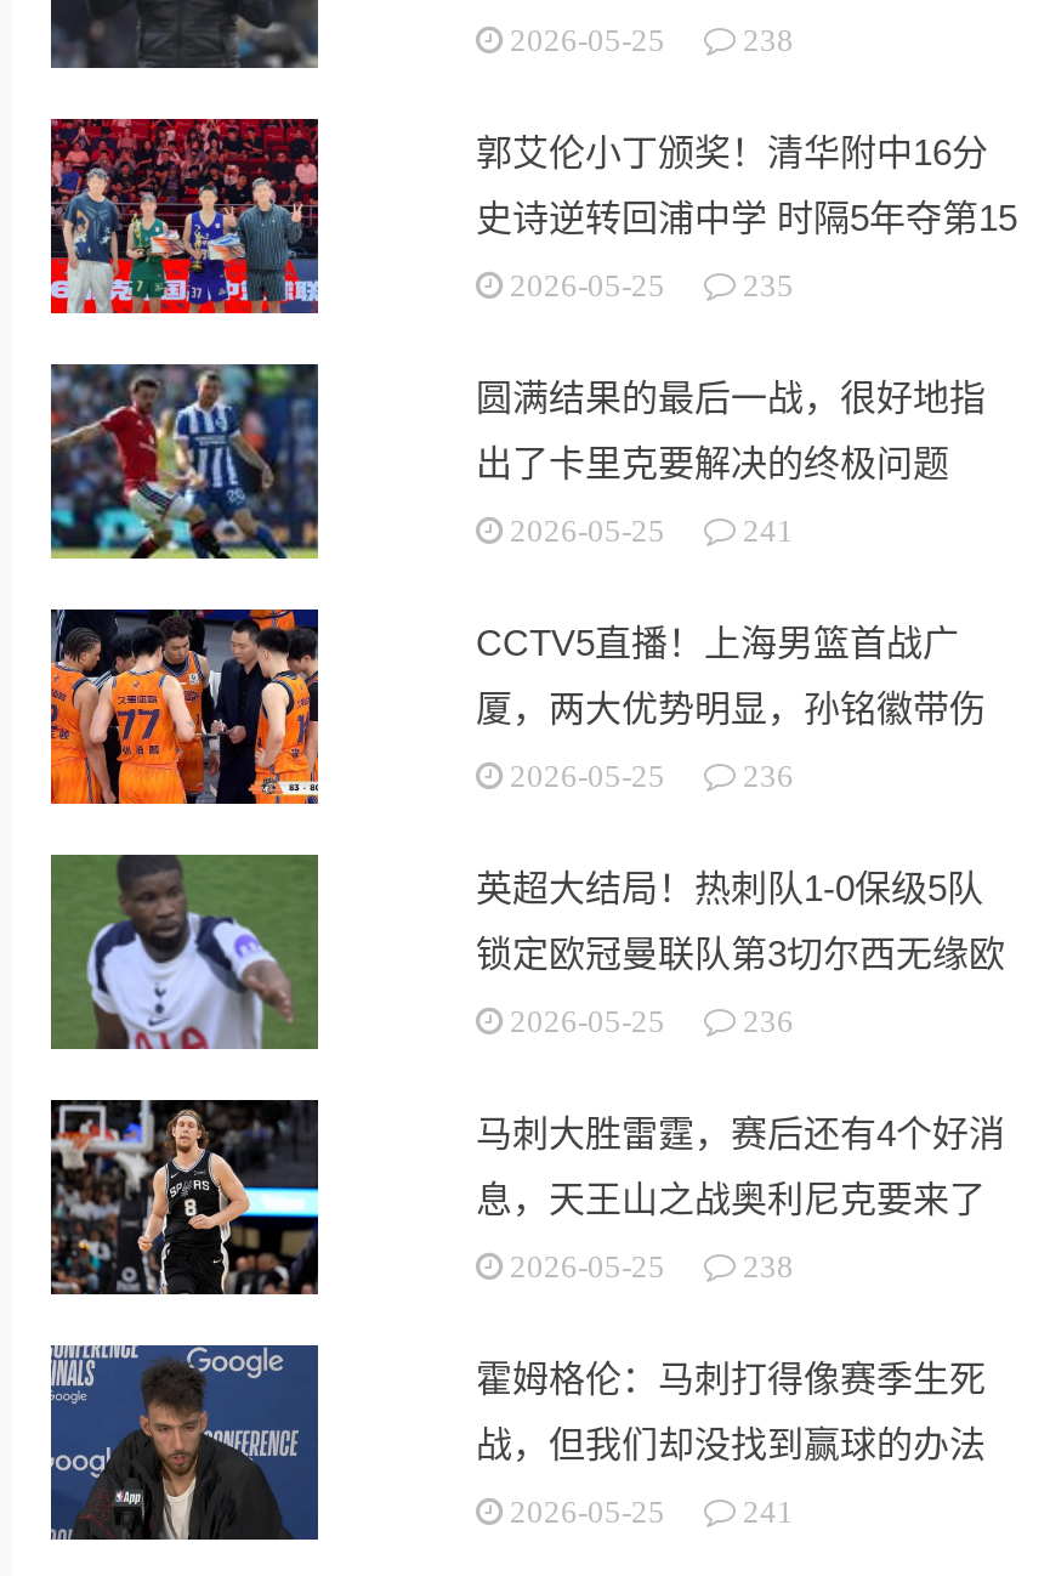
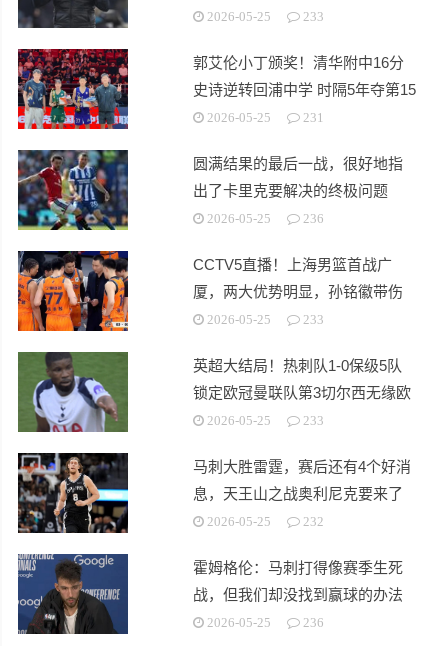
[736,24,794,55] 238 -> [300,10,324,23] 233
[736,269,794,300] 235 -> [300,111,324,124] 231
[736,514,794,546] 241 -> [300,212,324,225] 236
[736,759,794,791] 236 -> [300,313,324,326] 233
[736,1005,794,1036] 236 -> [300,414,324,427] 233
[736,1250,794,1281] 238 -> [300,515,324,528] 232
[736,1495,794,1527] 241 -> [300,616,324,629] 236

